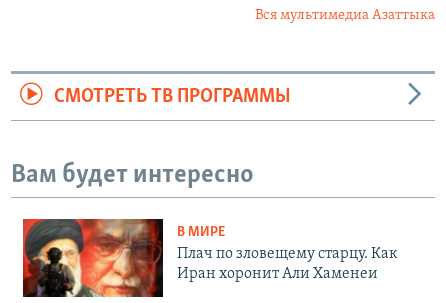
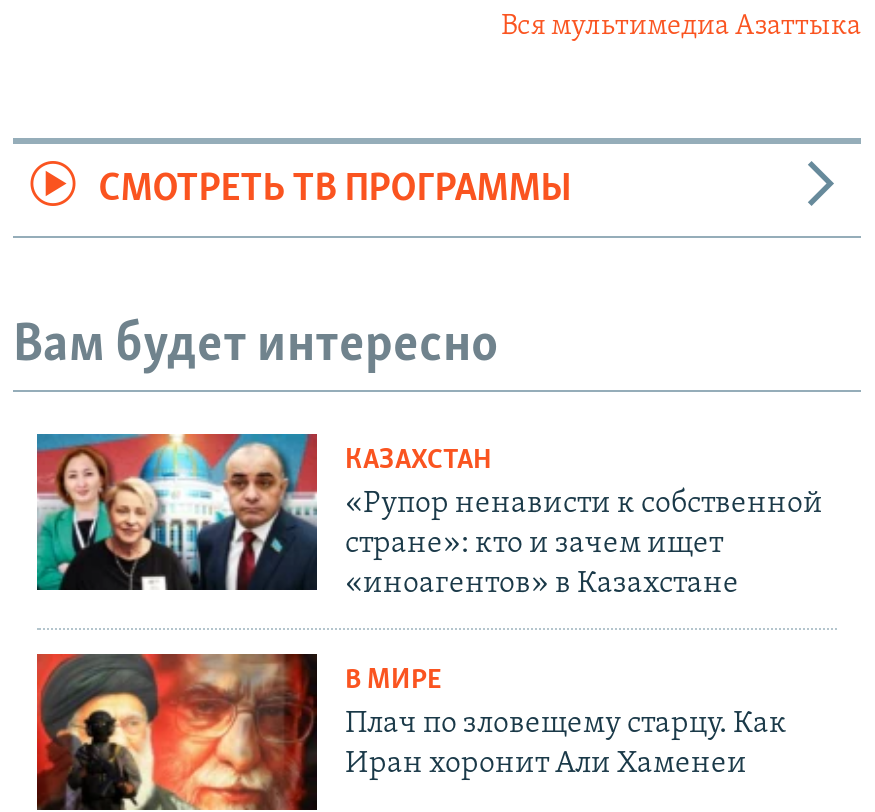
none -> [35,432,823,599] [image] | КАЗАХСТАН | «Рупор ненависти к собственной | стране»: кто и зачем ищет | «иноагентов» в Казахстане

